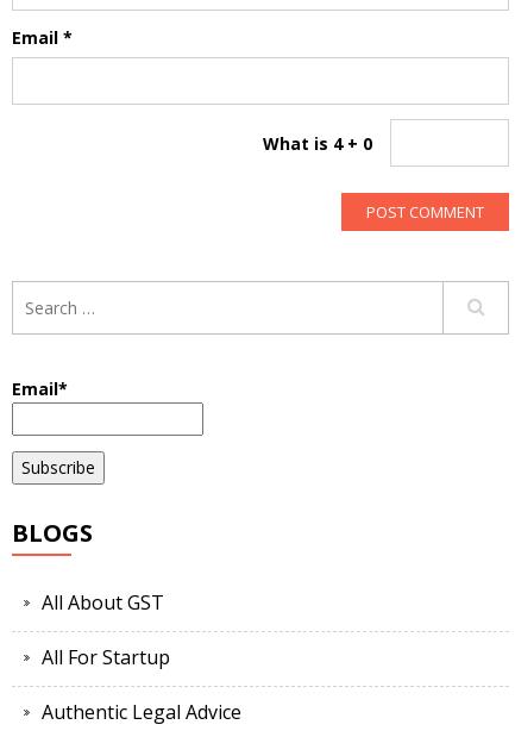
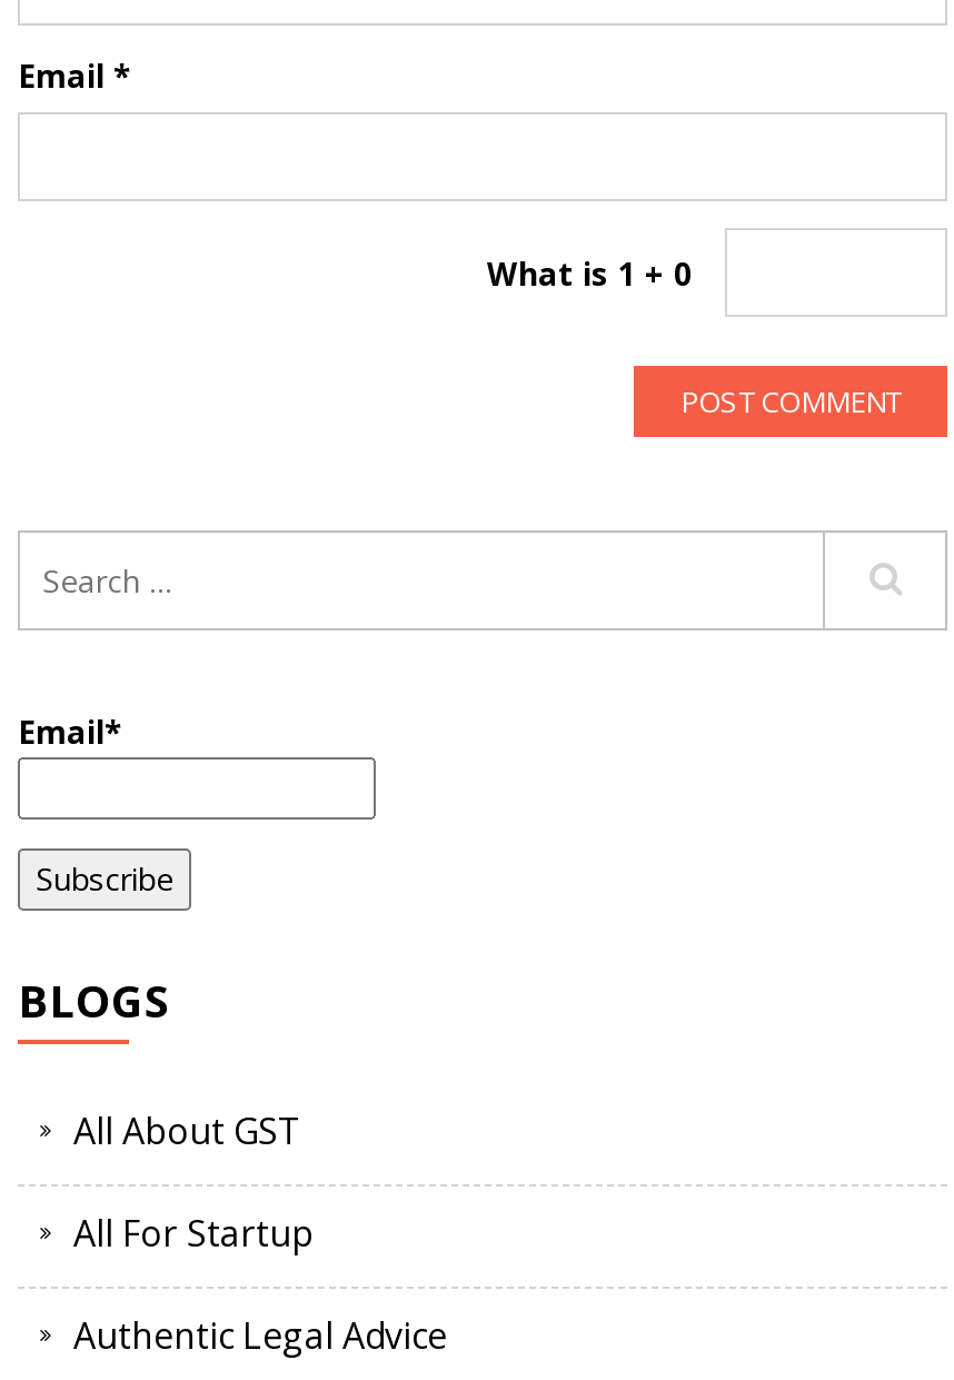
[263,132,372,154] What is 4 + 0 -> [487,251,692,294] What is 1 + 0

